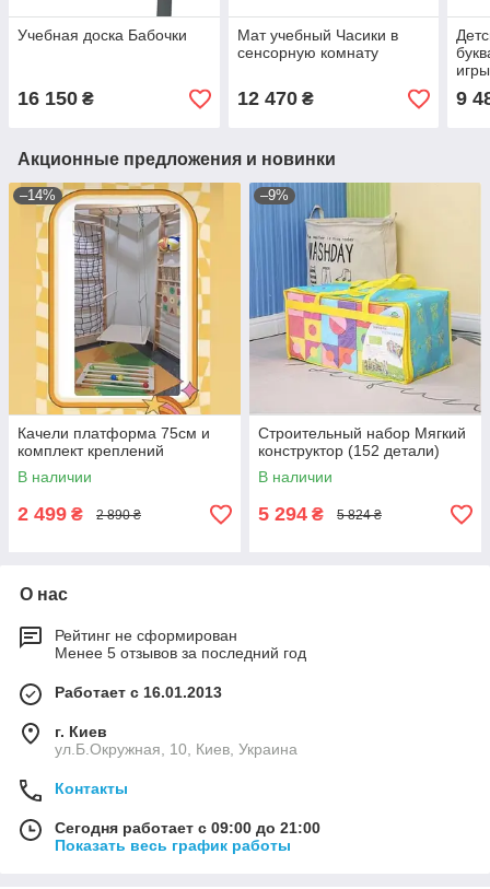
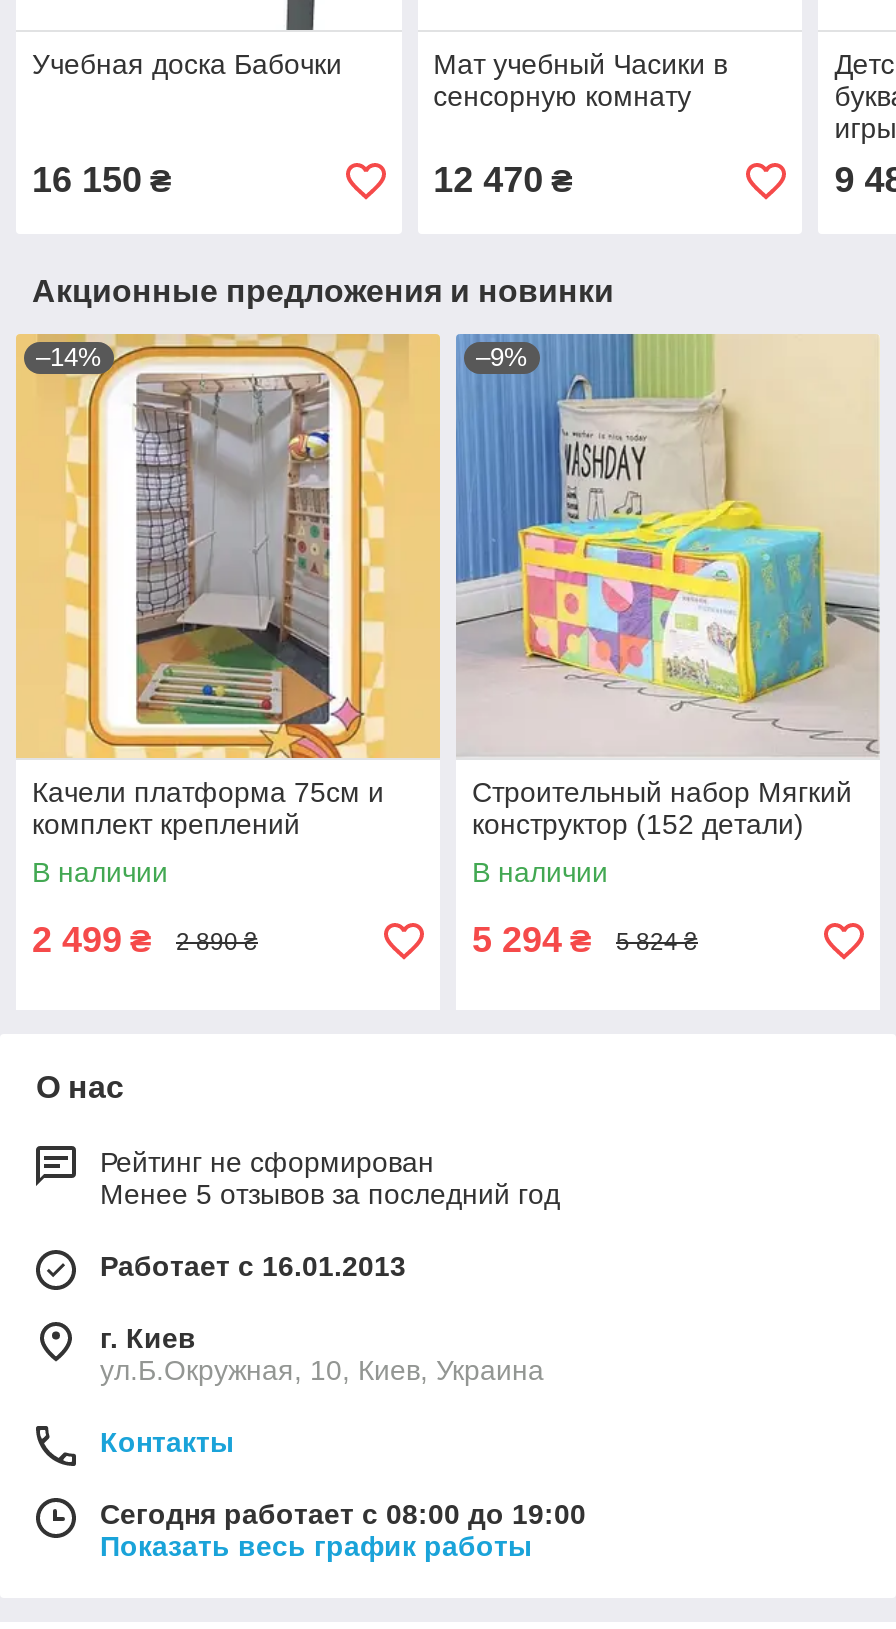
[55,819,320,837] Сегодня работает с 09:00 до 21:00 -> [100,1498,586,1530] Сегодня работает с 08:00 до 19:00

